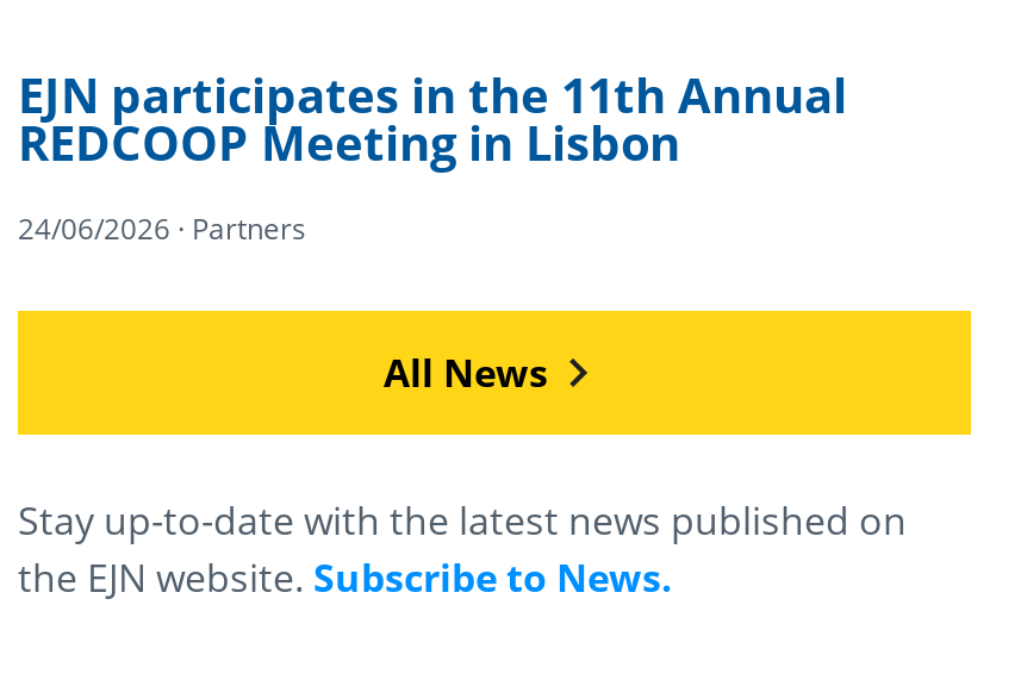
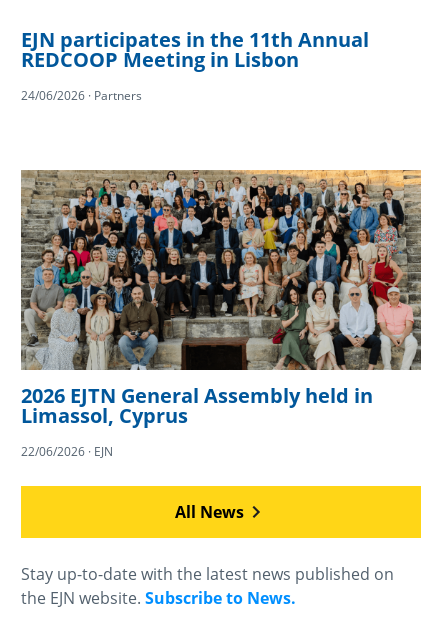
none -> [20,169,422,460] [image] | 2026 EJTN General Assembly held in | Limassol, Cyprus | 22/06/2026 · EJN

